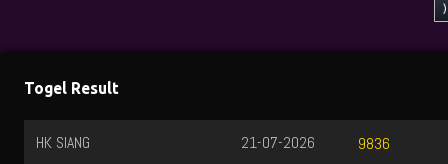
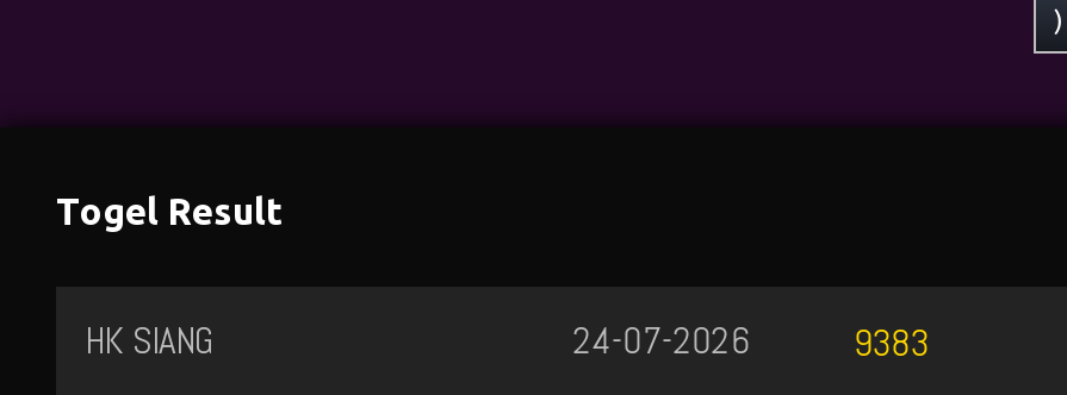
[241,133,315,153] 21-07-2026 -> [573,317,749,365] 24-07-2026
[358,134,390,154] 9836 -> [853,318,929,366] 9383

